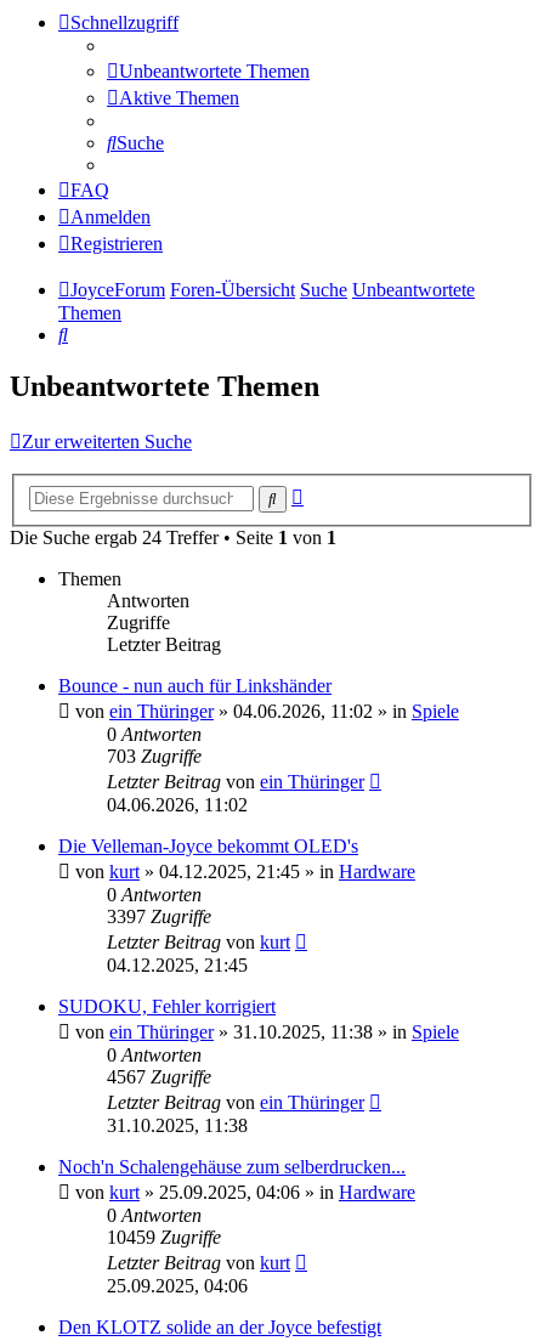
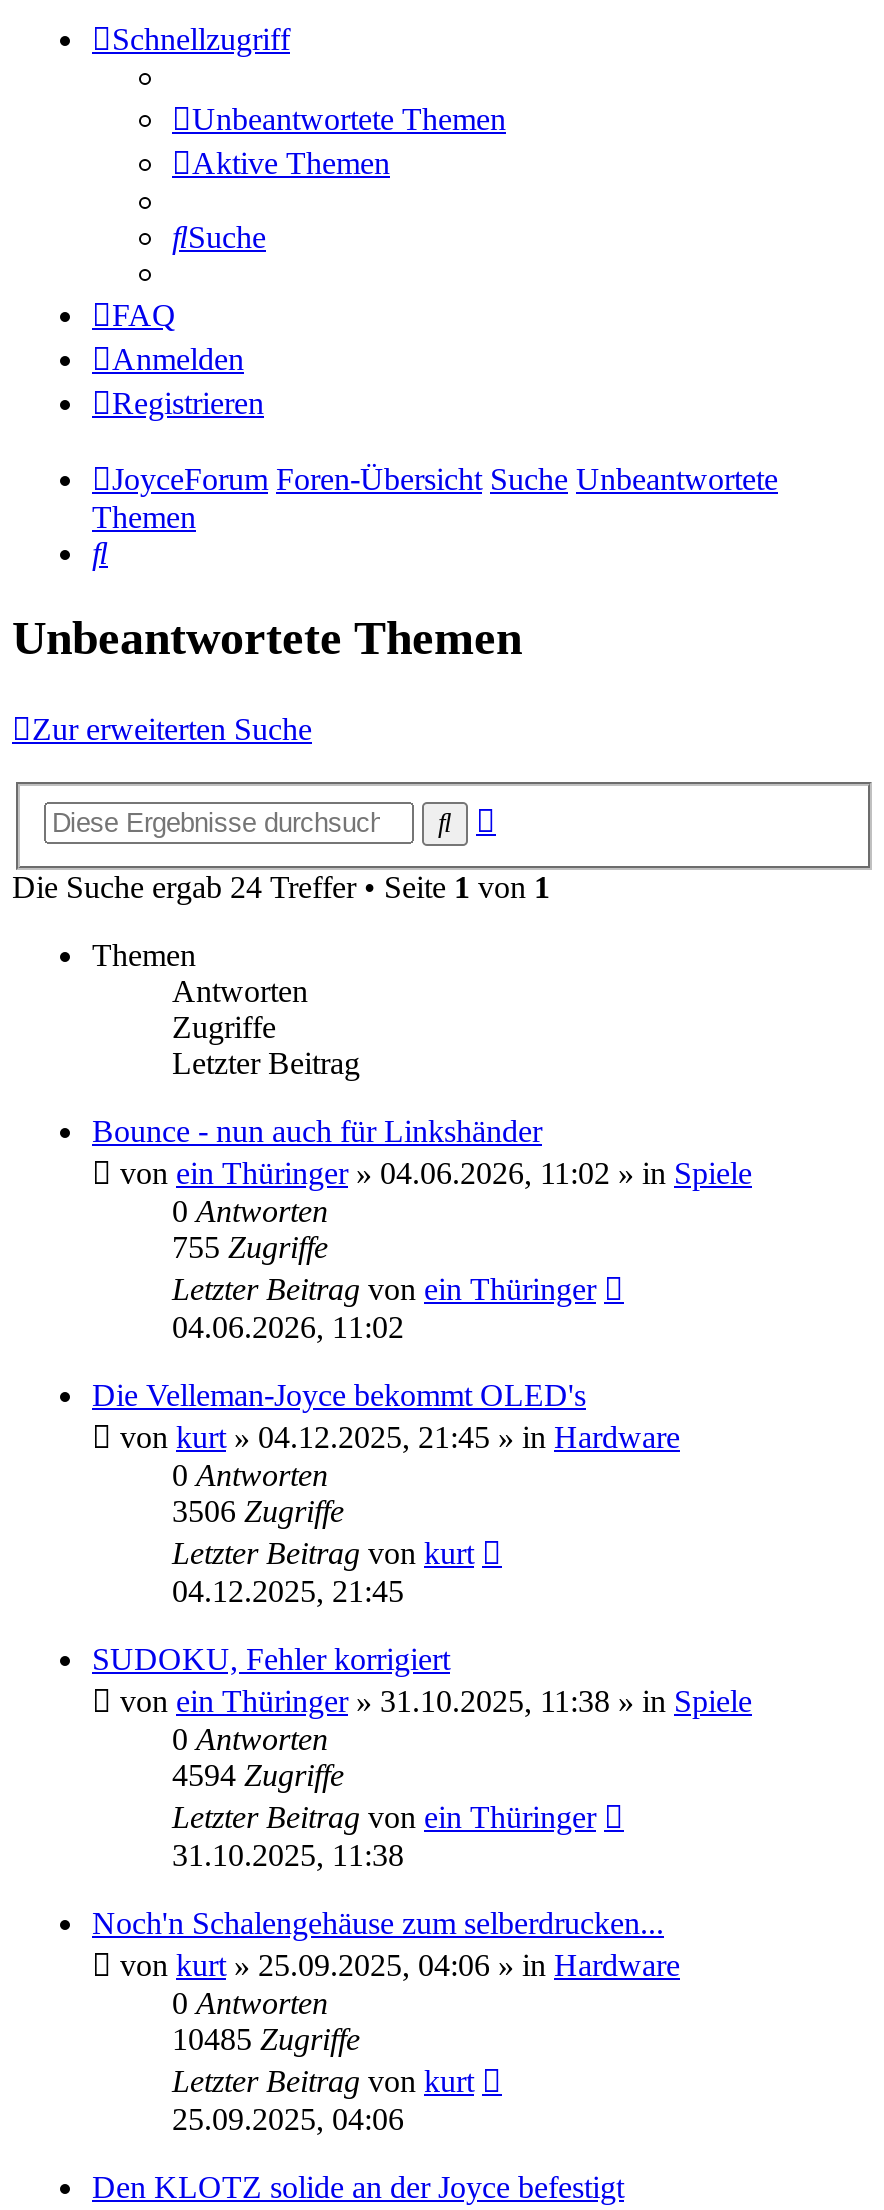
[107,746,202,766] 703 Zugriffe -> [172,1230,328,1264] 755 Zugriffe
[107,906,211,927] 3397 Zugriffe -> [172,1494,344,1528] 3506 Zugriffe
[107,1066,211,1087] 4567 Zugriffe -> [172,1758,344,1792] 4594 Zugriffe
[107,1227,221,1247] 10459 Zugriffe -> [172,2022,360,2056] 10485 Zugriffe

